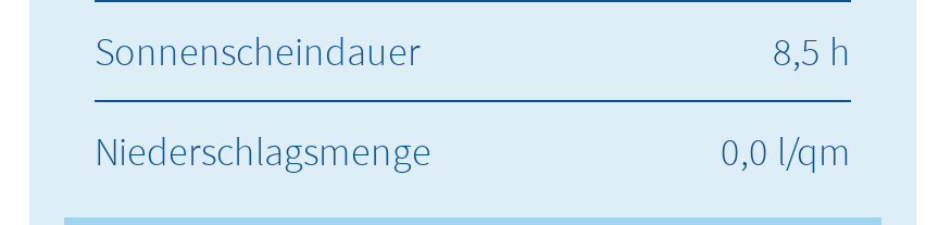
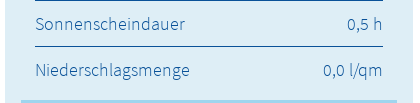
[773,27,851,77] 8,5 h -> [347,12,383,35] 0,5 h

